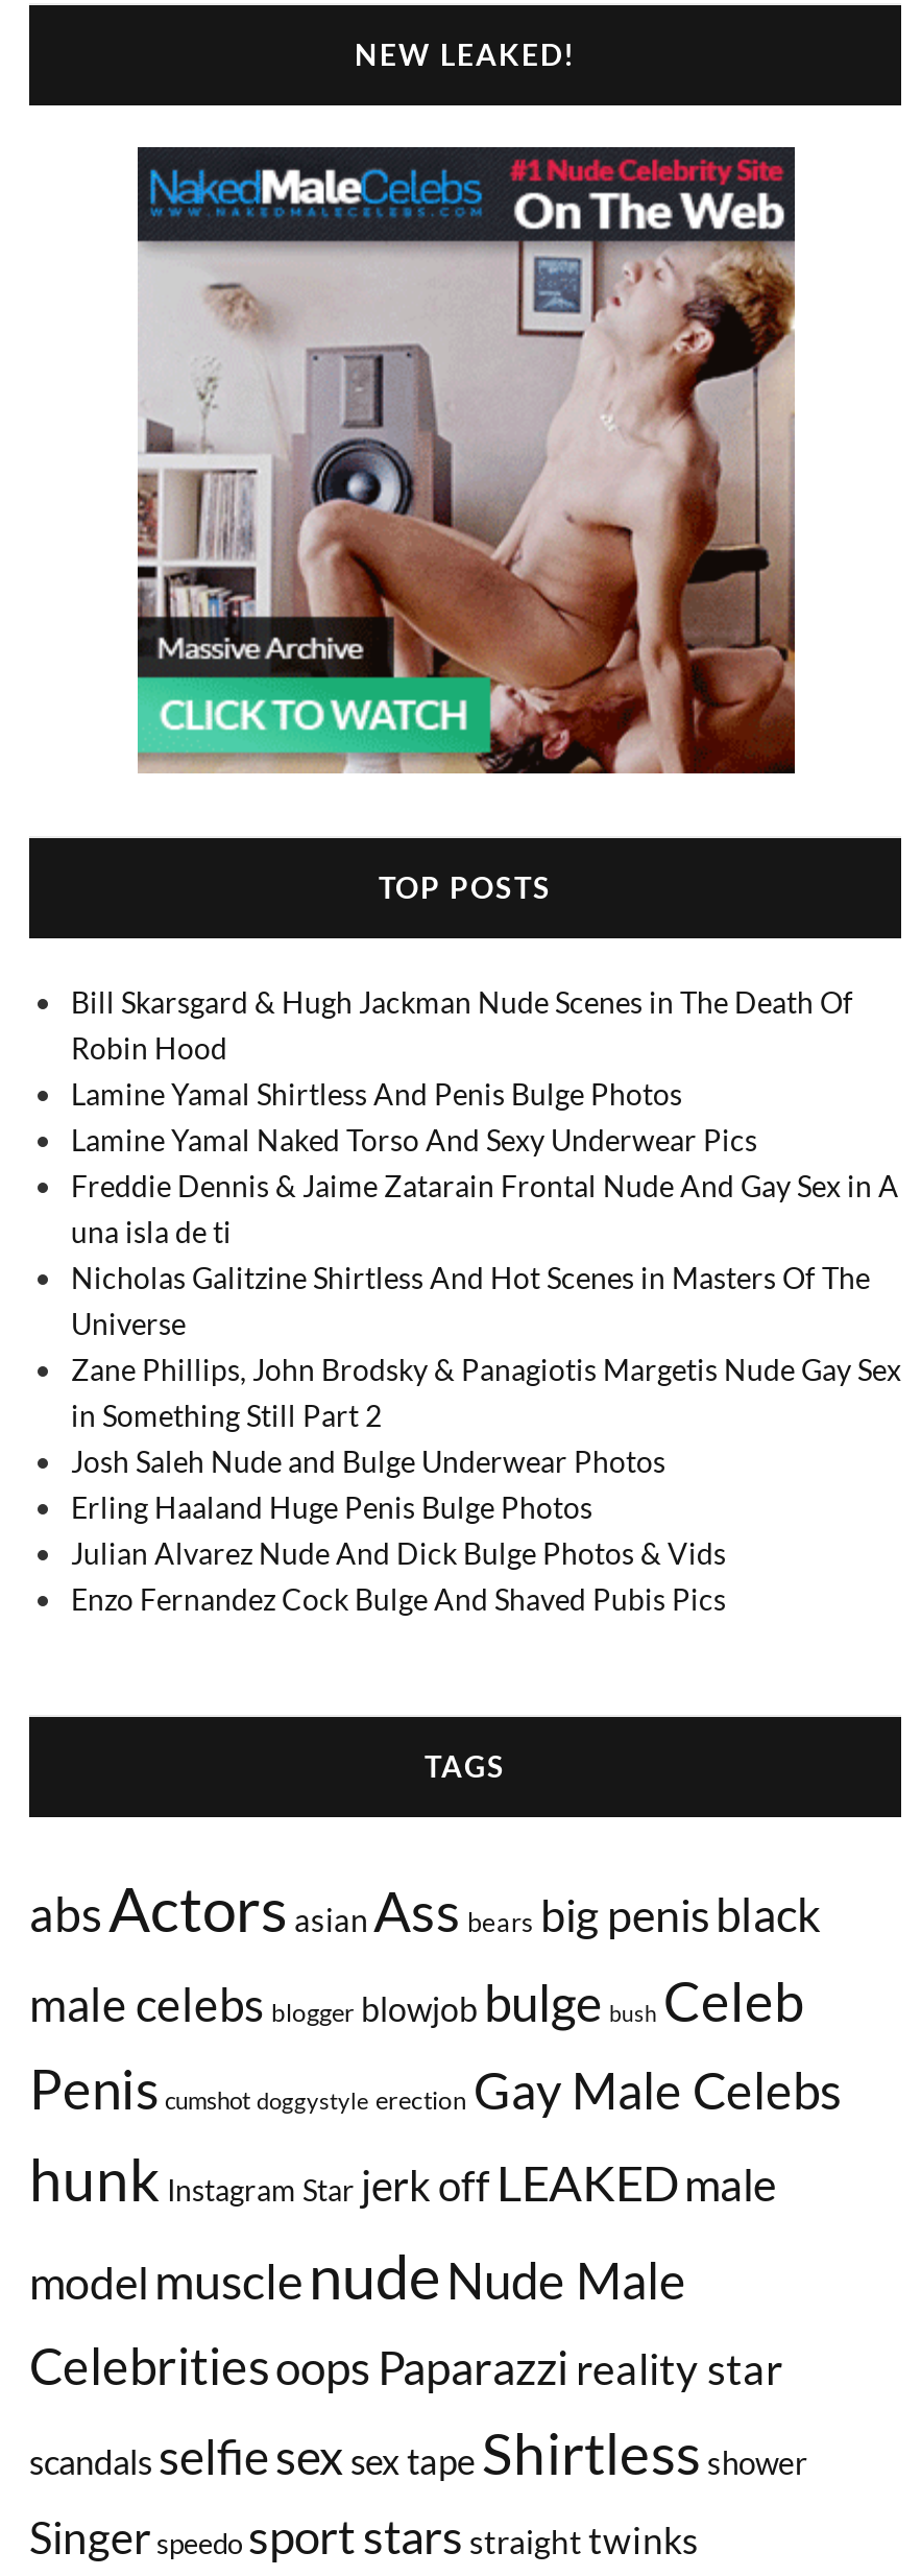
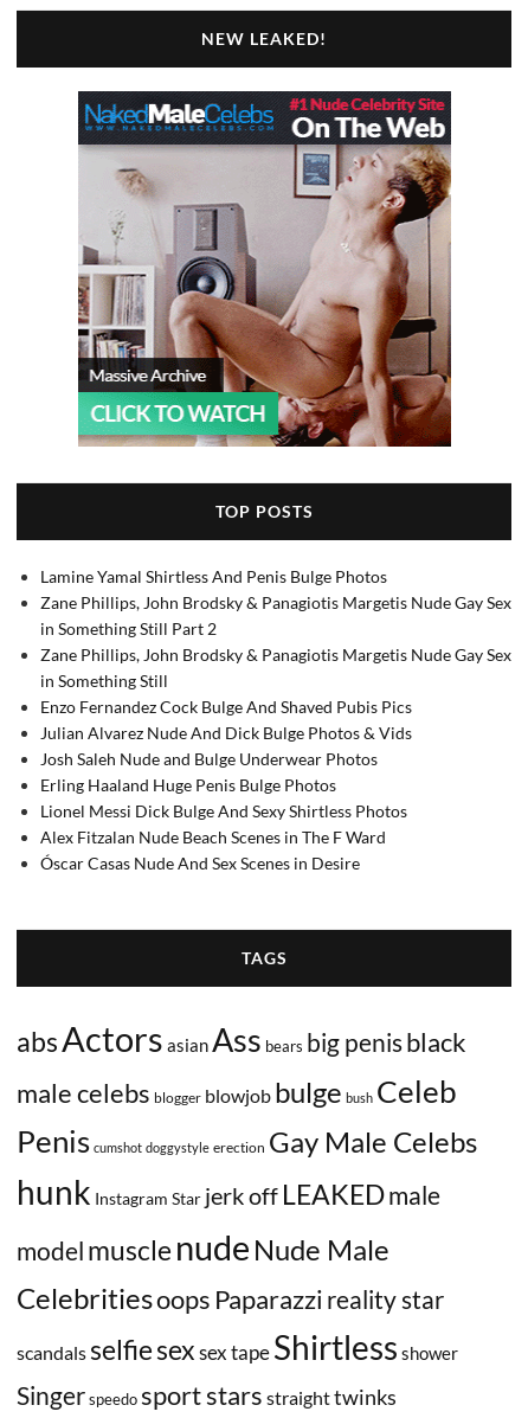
[71,984,853,1066] Bill Skarsgard & Hugh Jackman Nude Scenes in The Death Of | Robin Hood -> none
[71,1122,899,1341] Lamine Yamal Naked Torso And Sexy Underwear Pics | Freddie Dennis & Jaime Zatarain Frontal Nude And Gay Sex in A | una isla de ti | Nicholas Galitzine Shirtless And Hot Scenes in Masters Of The | Universe -> none
moved [71,1352,901,1433] -> [40,592,511,639]: Zane Phillips, John Brodsky & Panagiotis Margetis Nude Gay Sex | in Something Still Part 2
none -> [40,645,511,691] Zane Phillips, John Brodsky & Panagiotis Margetis Nude Gay Sex | in Something Still
moved [71,1444,665,1525] -> [40,749,378,795]: Josh Saleh Nude and Bulge Underwear Photos | Erling Haaland Huge Penis Bulge Photos
moved [71,1536,726,1617] -> [40,697,412,743]: Enzo Fernandez Cock Bulge And Shaved Pubis Pics | Julian Alvarez Nude And Dick Bulge Photos & Vids
none -> [40,801,407,873] Lionel Messi Dick Bulge And Sexy Shirtless Photos | Alex Fitzalan Nude Beach Scenes in The F Ward | Óscar Casas Nude And Sex Scenes in Desire

